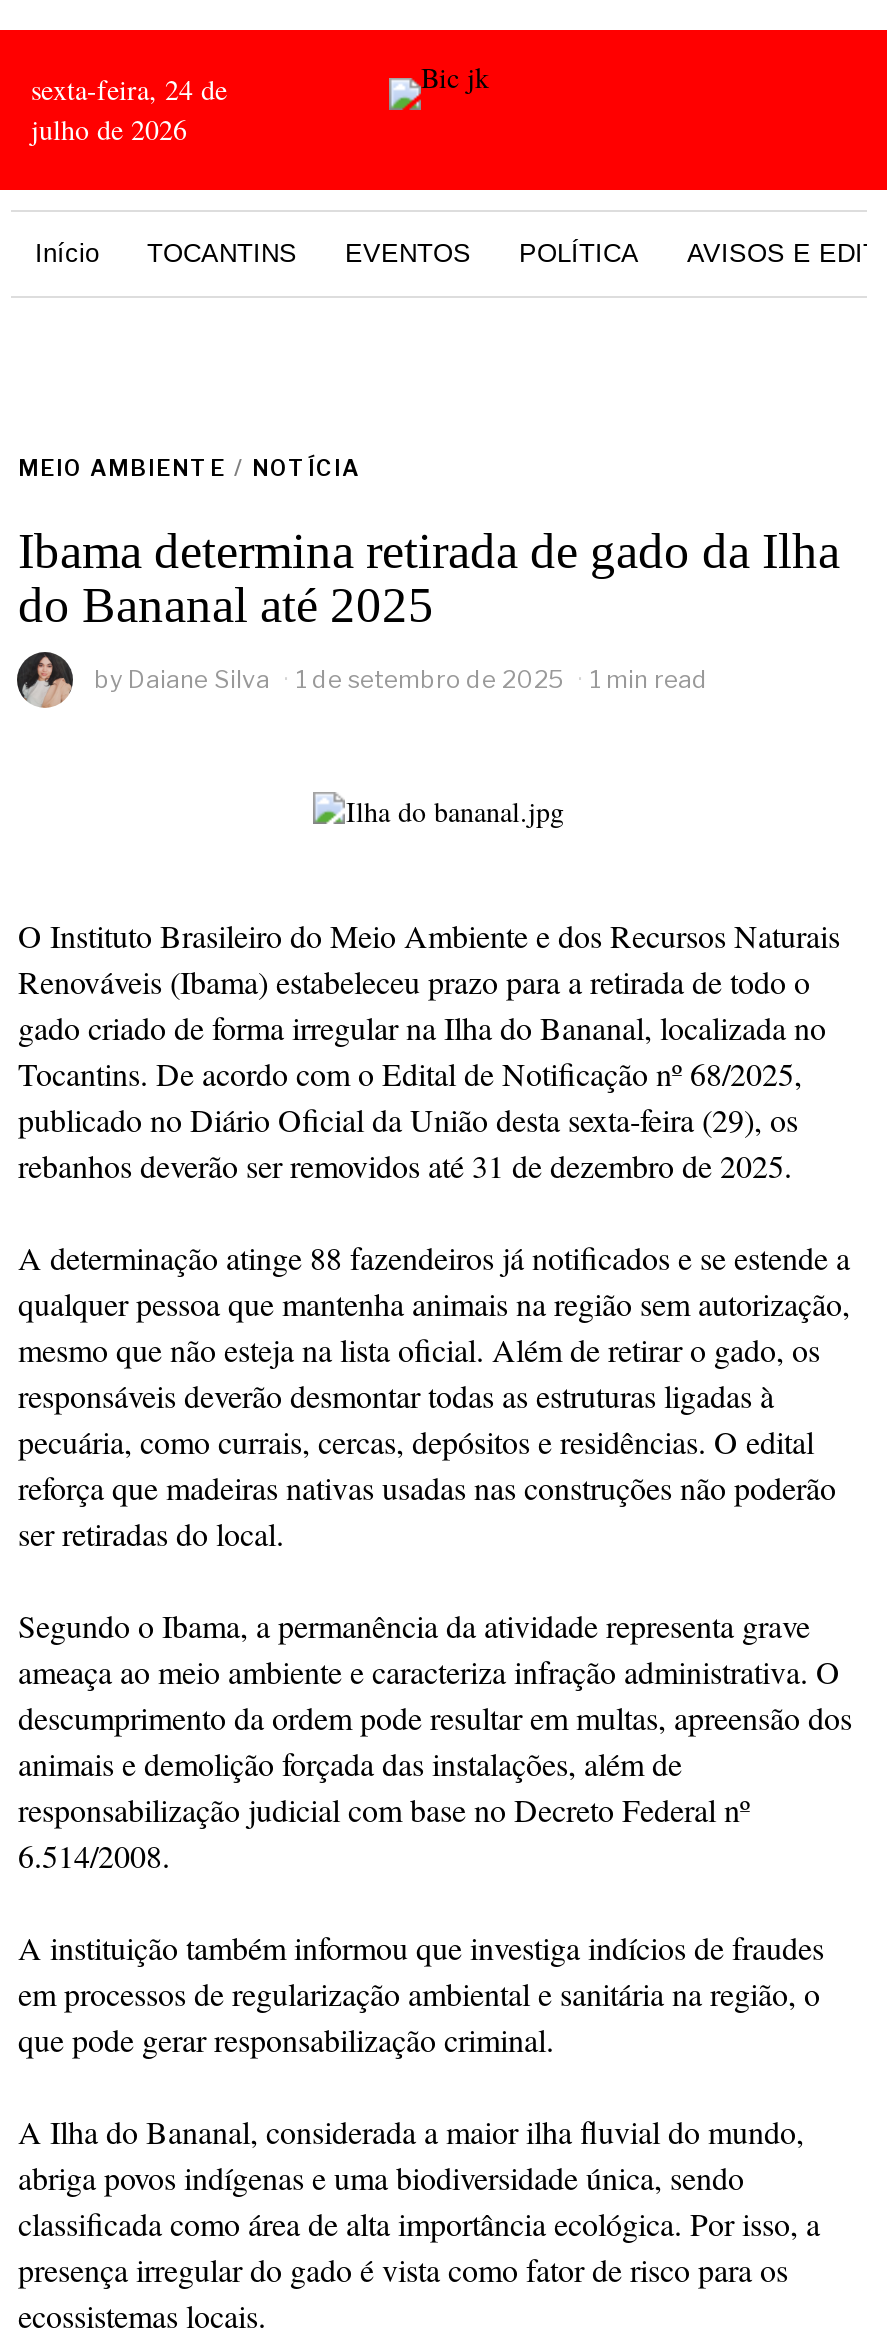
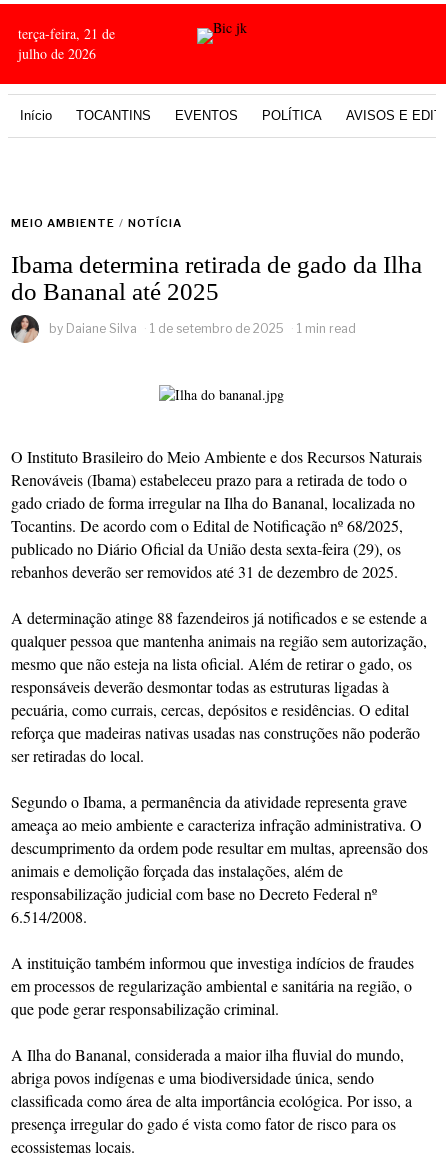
[31,70,227,108] sexta-feira, 24 de -> [18,24,115,43] terça-feira, 21 de

